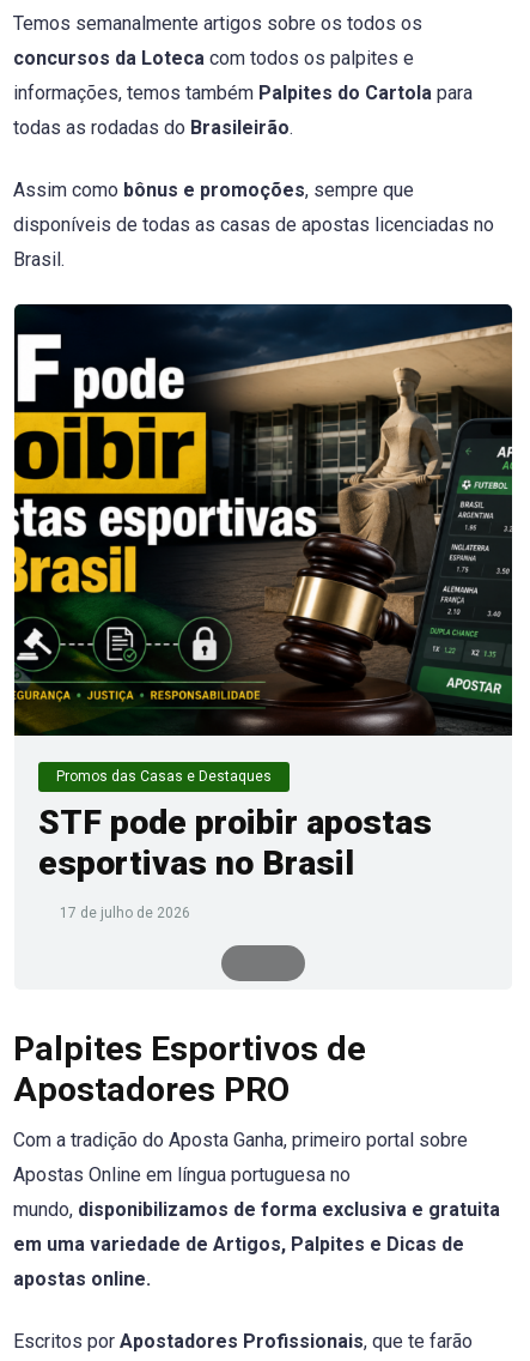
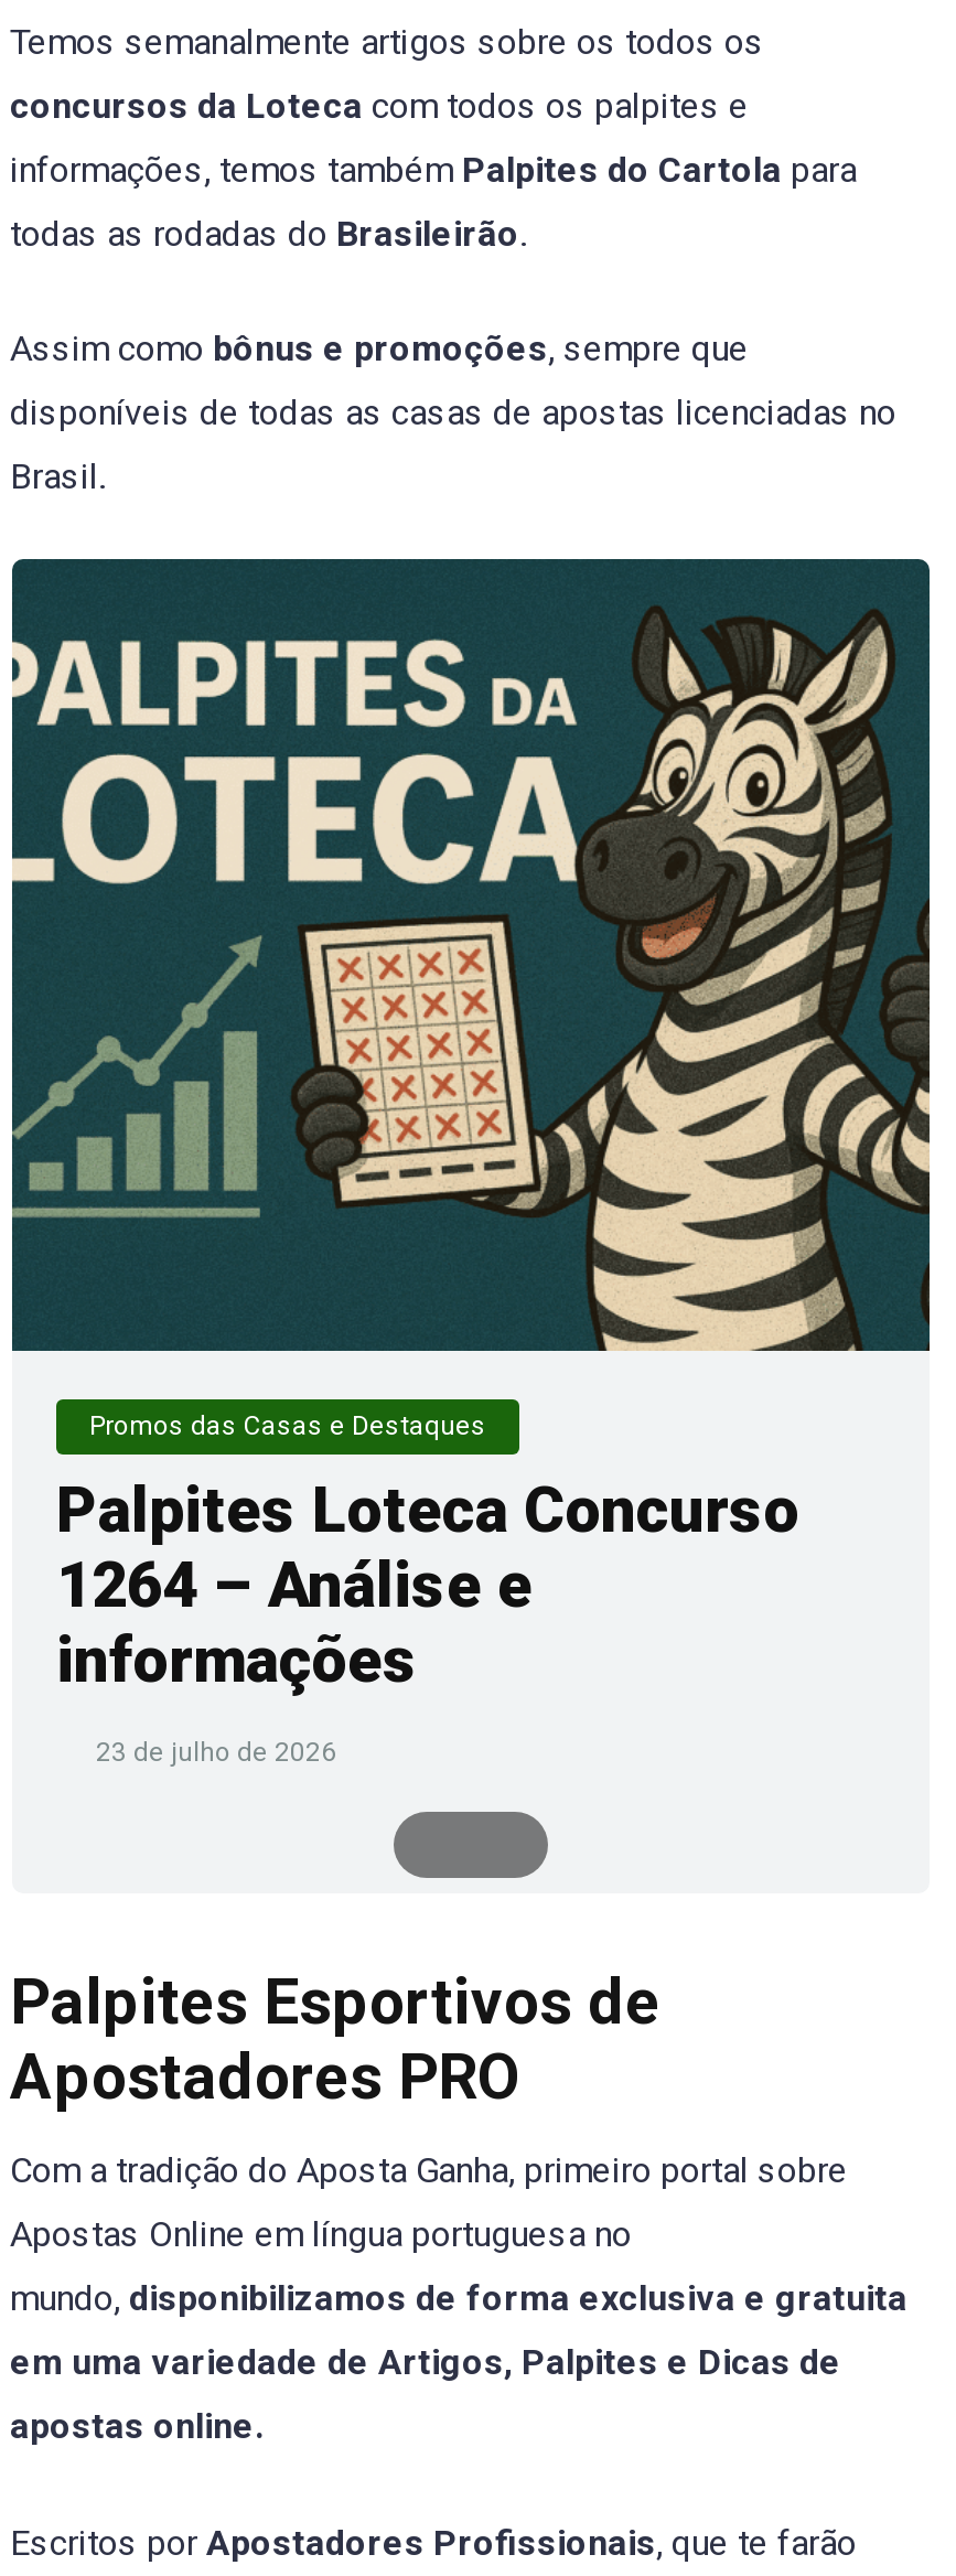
[13,304,513,737] [image] -> [10,559,932,1353] [image]
[38,802,432,882] STF pode proibir apostas | esportivas no Brasil -> [56,1476,799,1698] Palpites Loteca Concurso | 1264 – Análise e | informações
[56,904,190,921] 17 de julho de 2026 -> [89,1738,336,1769] 23 de julho de 2026

